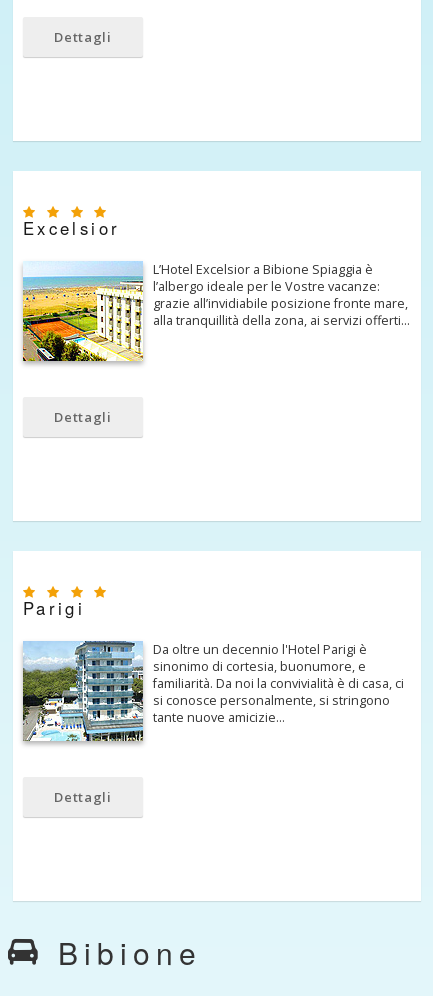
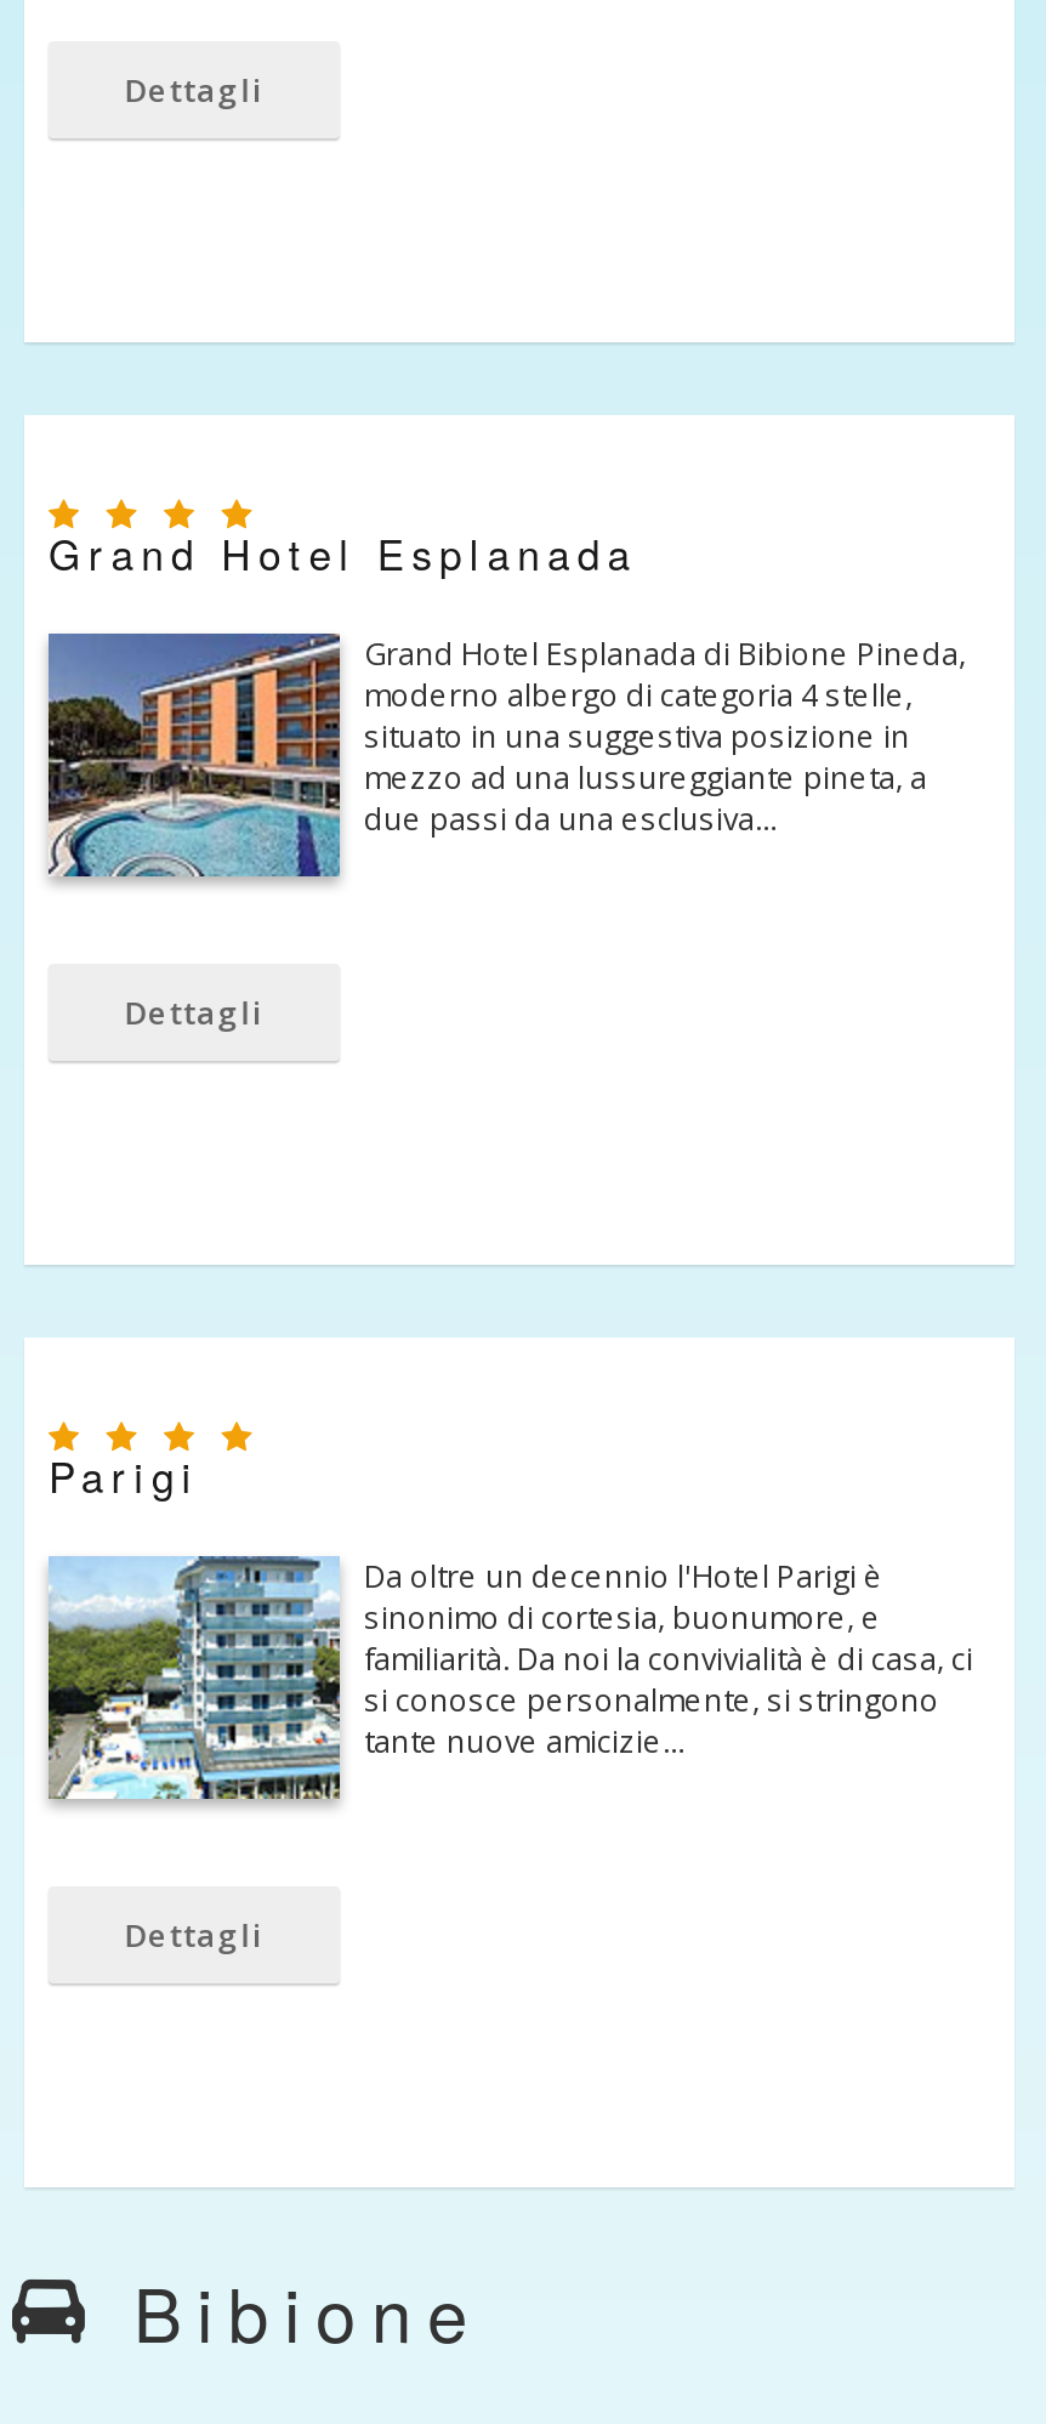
[23,216,120,240] Excelsior -> [49,524,637,583] Grand Hotel Esplanada
[22,261,410,362] [image] | L’Hotel Excelsior a Bibione Spiaggia è | l’albergo ideale per le Vostre vacanze: | grazie all’invidiabile posizione fronte mare, | alla tranquillità della zona, ai servizi offerti… -> [46,631,966,879] [image] | Grand Hotel Esplanada di Bibione Pineda, | moderno albergo di categoria 4 stelle, | situato in una suggestiva posizione in | mezzo ad una lussureggiante pineta, a | due passi da una esclusiva…

